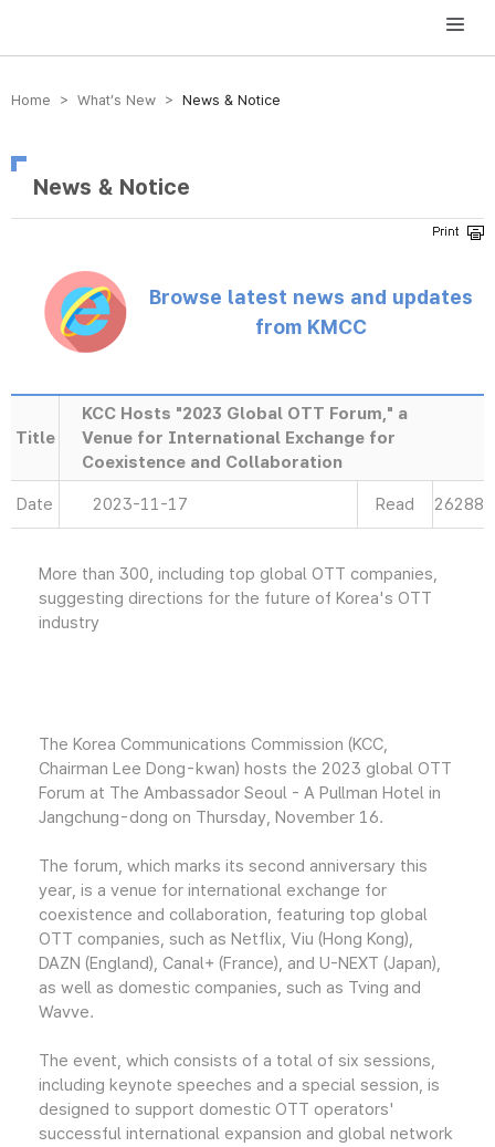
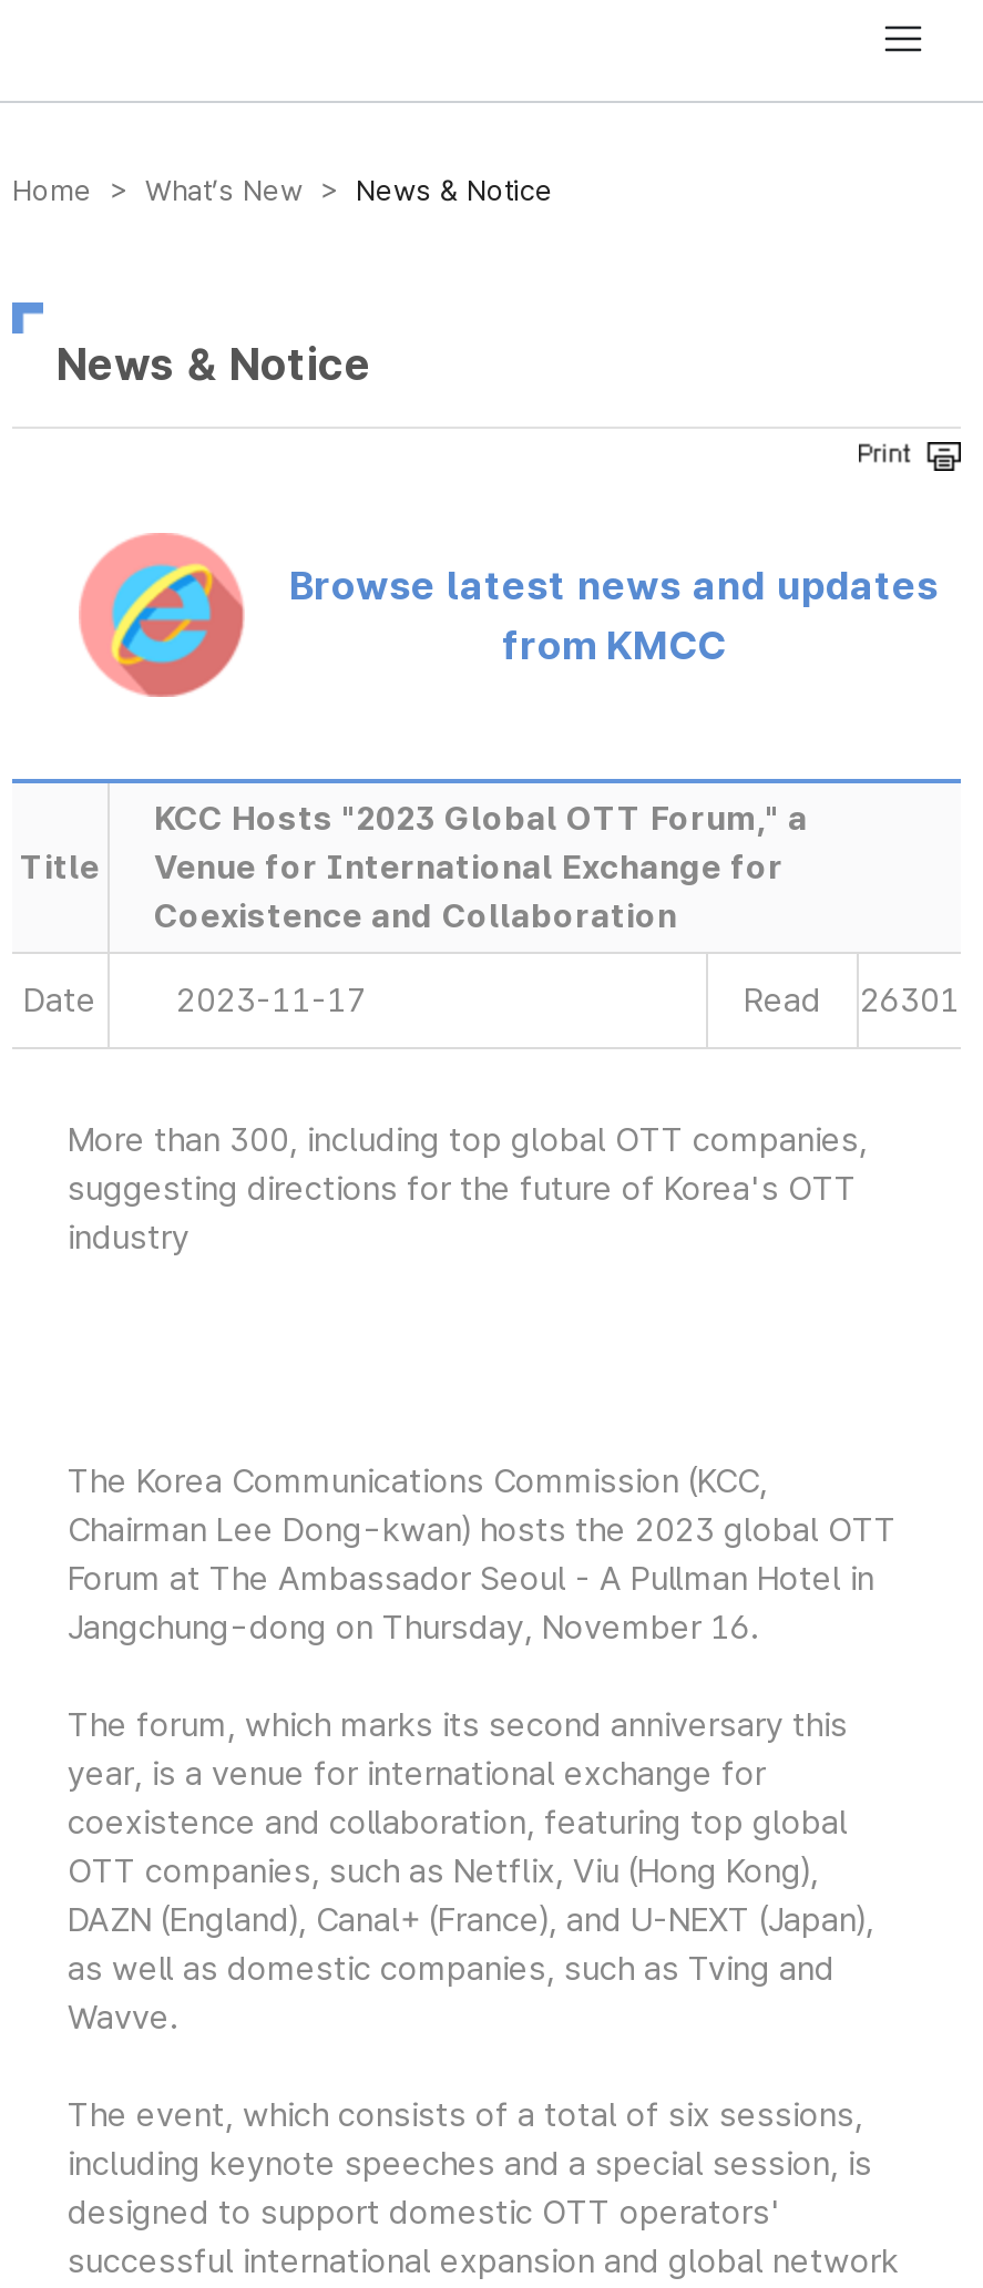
[376,494,483,514] Read 26288 -> [744,981,960,1020] Read 26301

